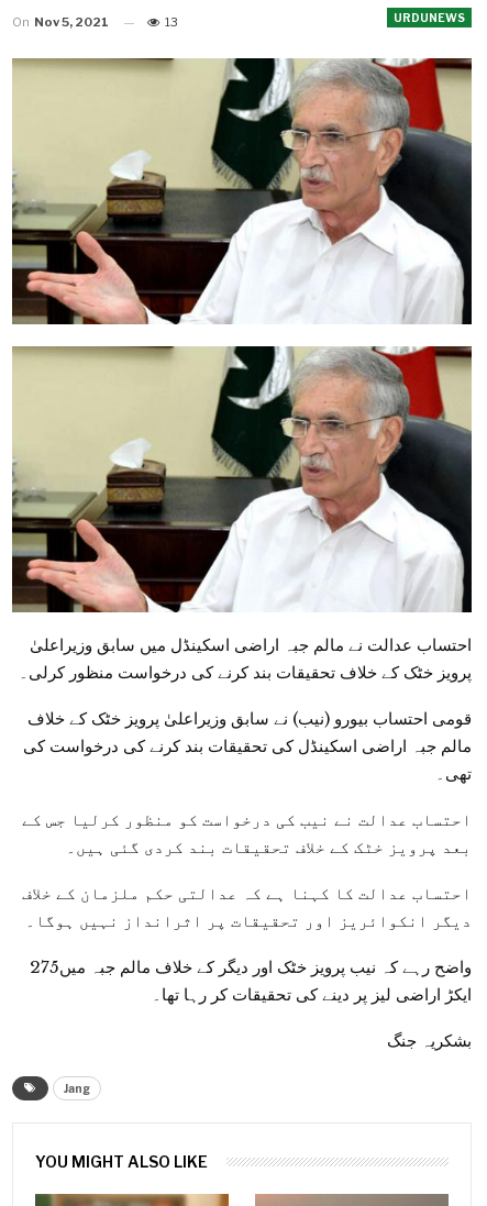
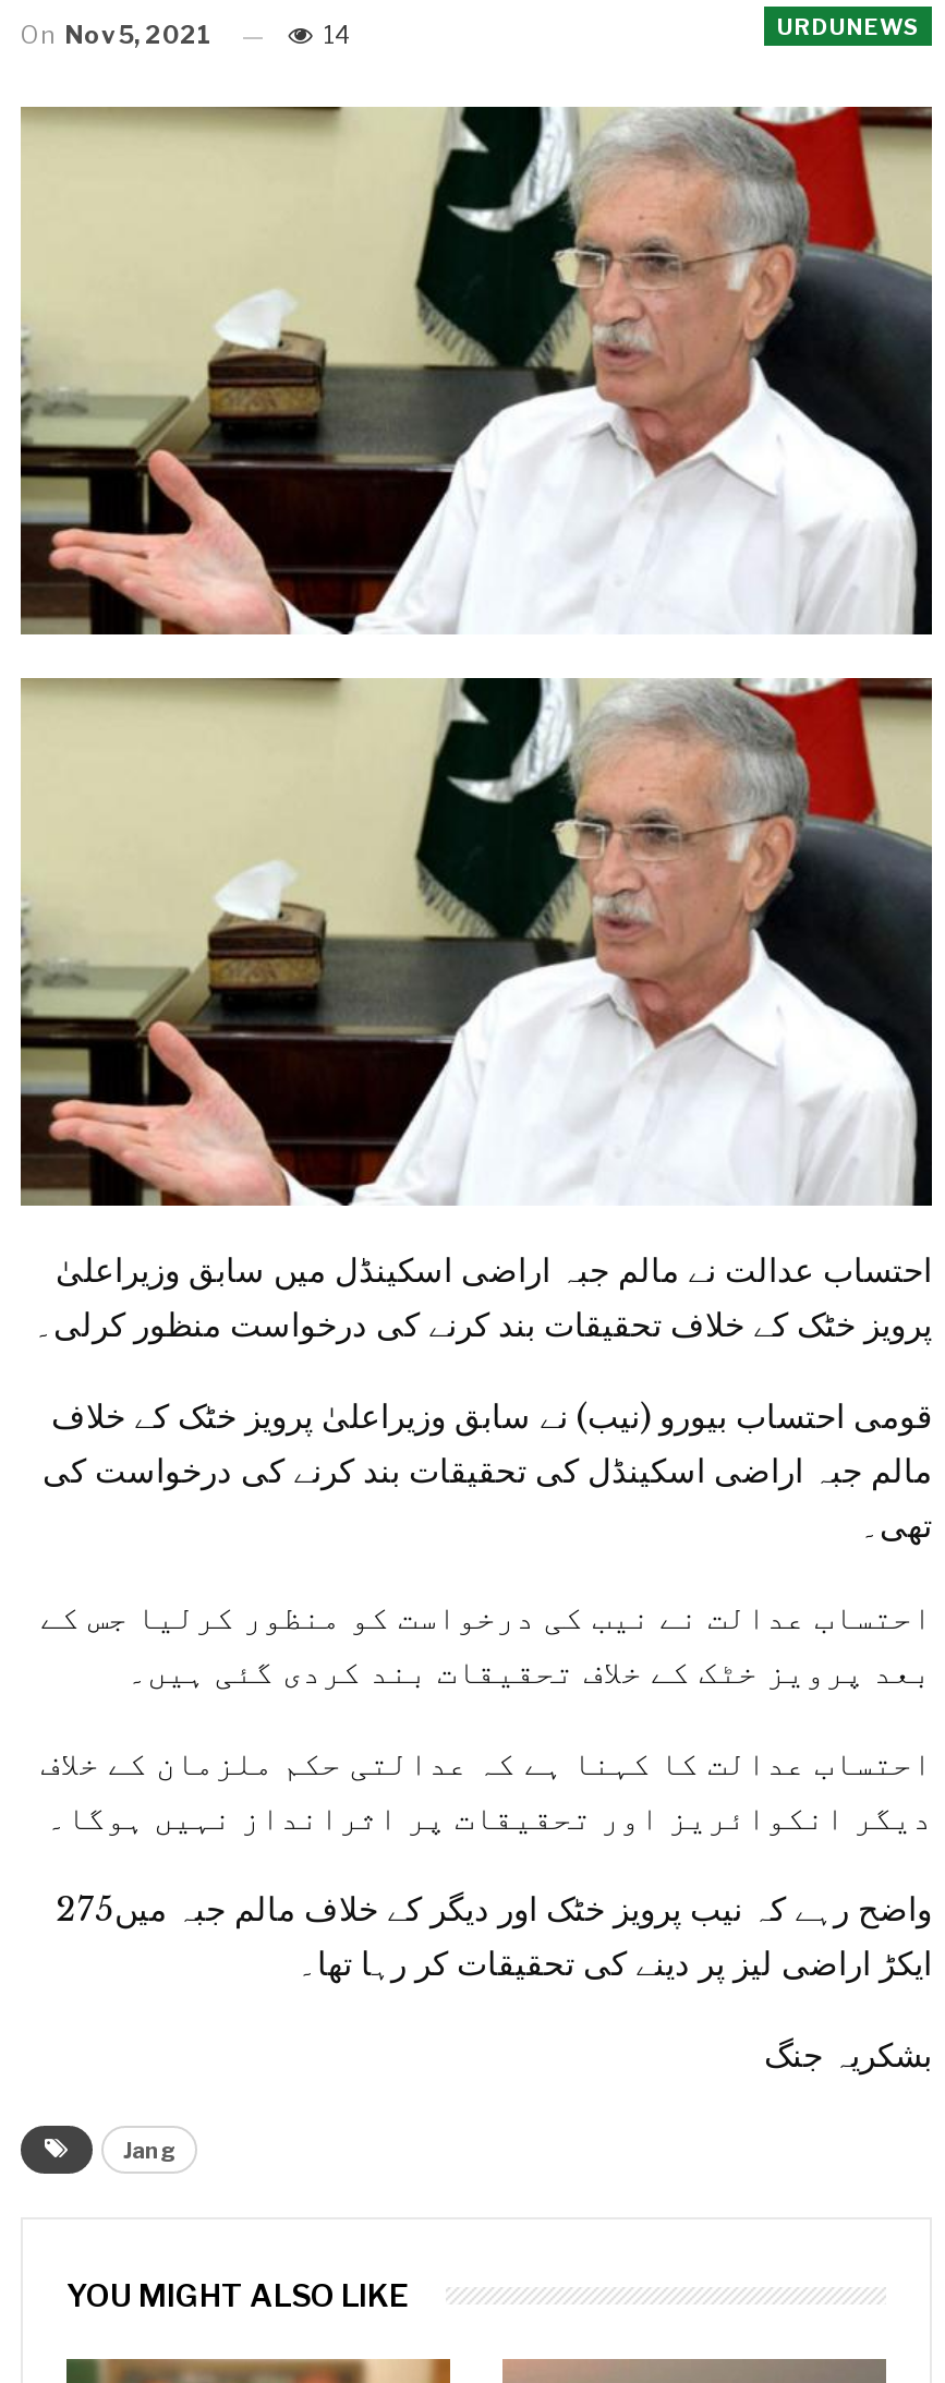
[163,14,178,30] 13 -> [319,20,350,50] 14

